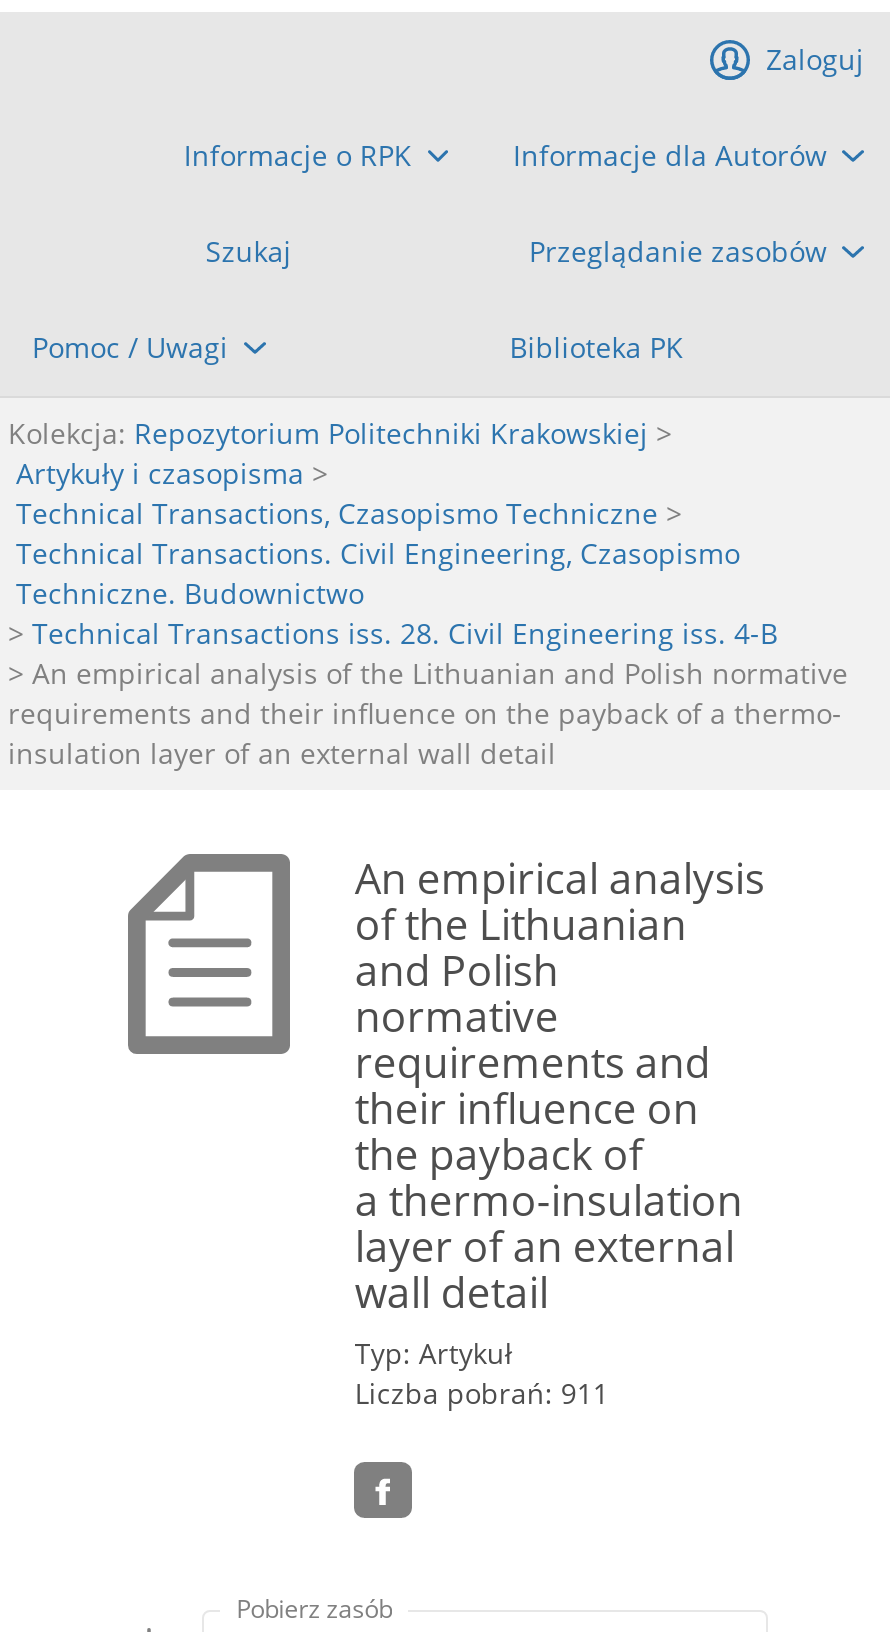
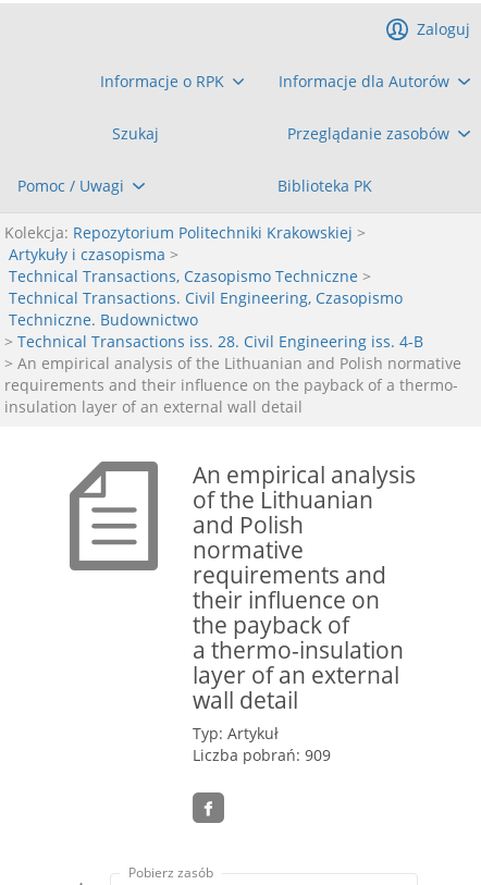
[355,1374,609,1412] Liczba pobrań: 911 -> [193,745,331,765] Liczba pobrań: 909

